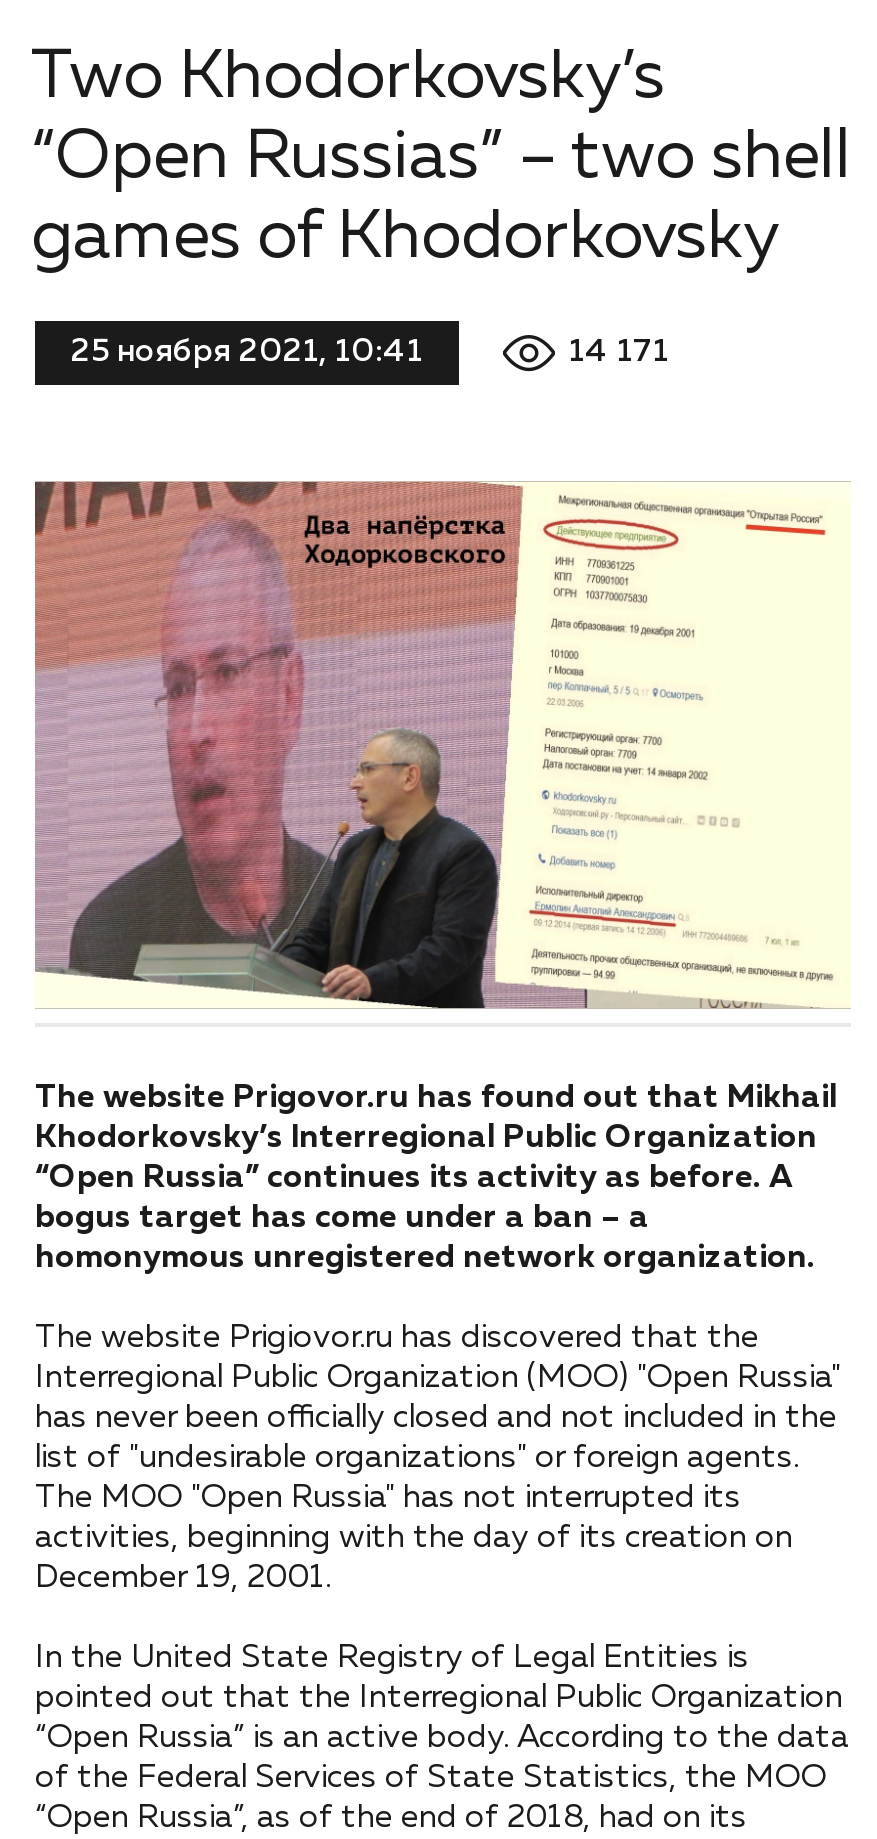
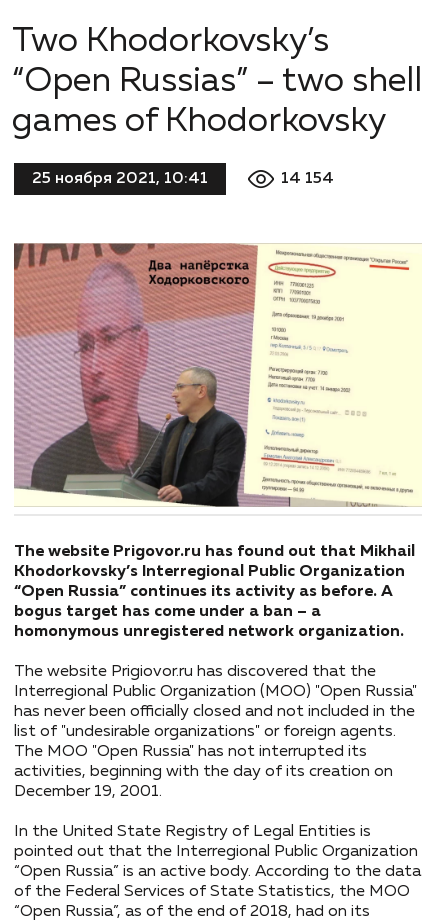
[569,337,669,369] 14 171 -> [281,171,334,187] 14 154

